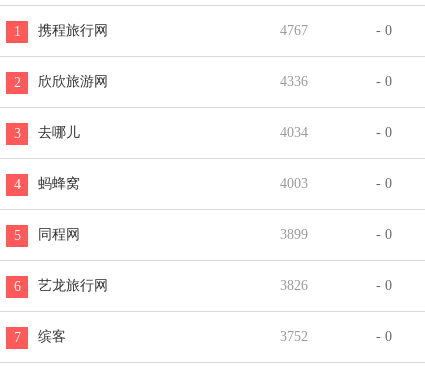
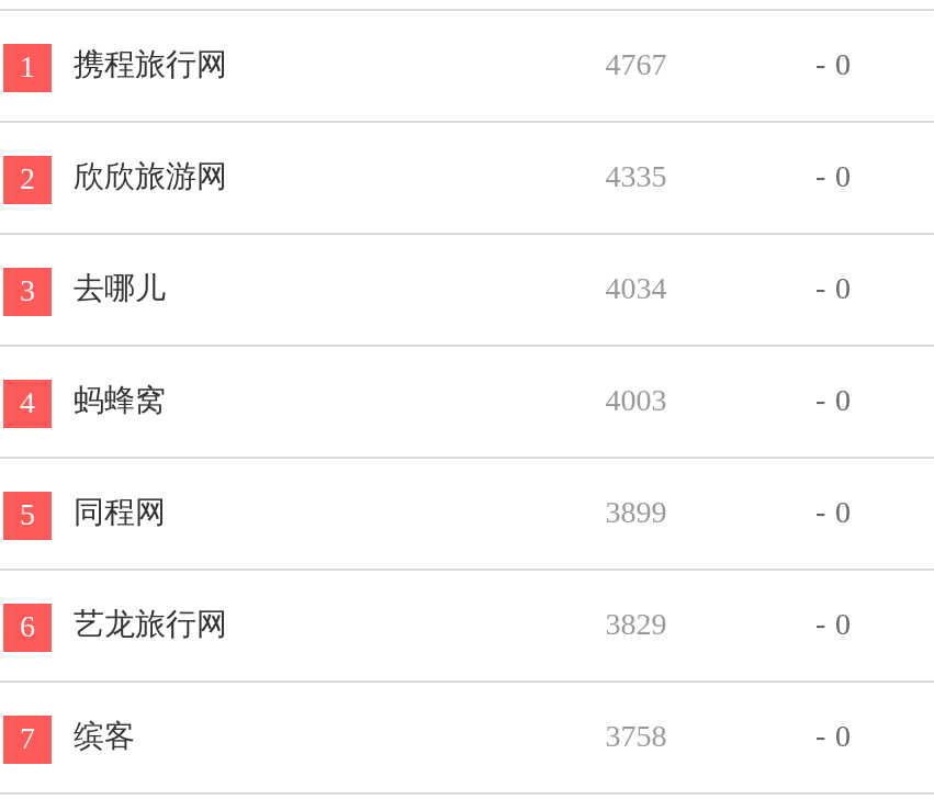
[280,74,308,89] 4336 -> [605,160,667,193] 4335
[280,278,308,293] 3826 -> [605,608,667,641] 3829
[280,329,308,344] 3752 -> [605,720,667,752] 3758

